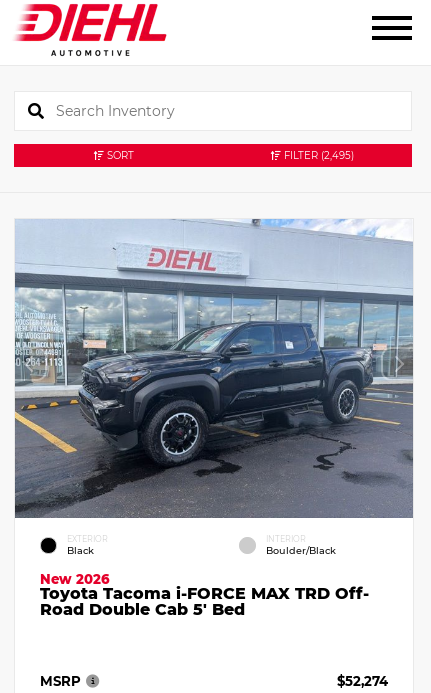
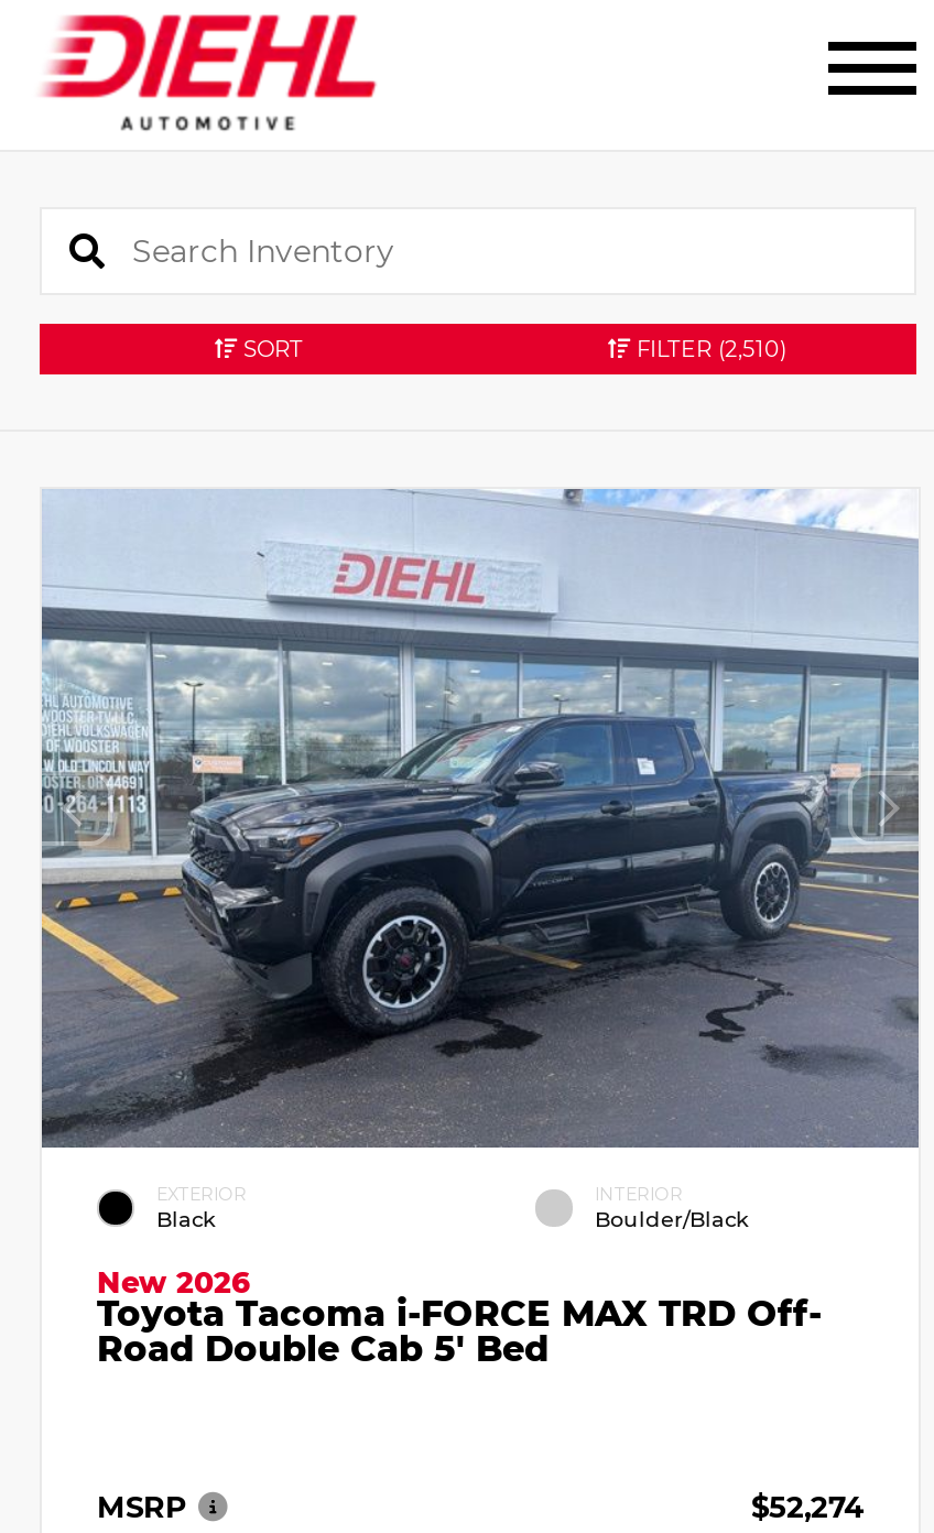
[281,149,354,162] FILTER (2,495) -> [630,334,786,363] FILTER (2,510)

